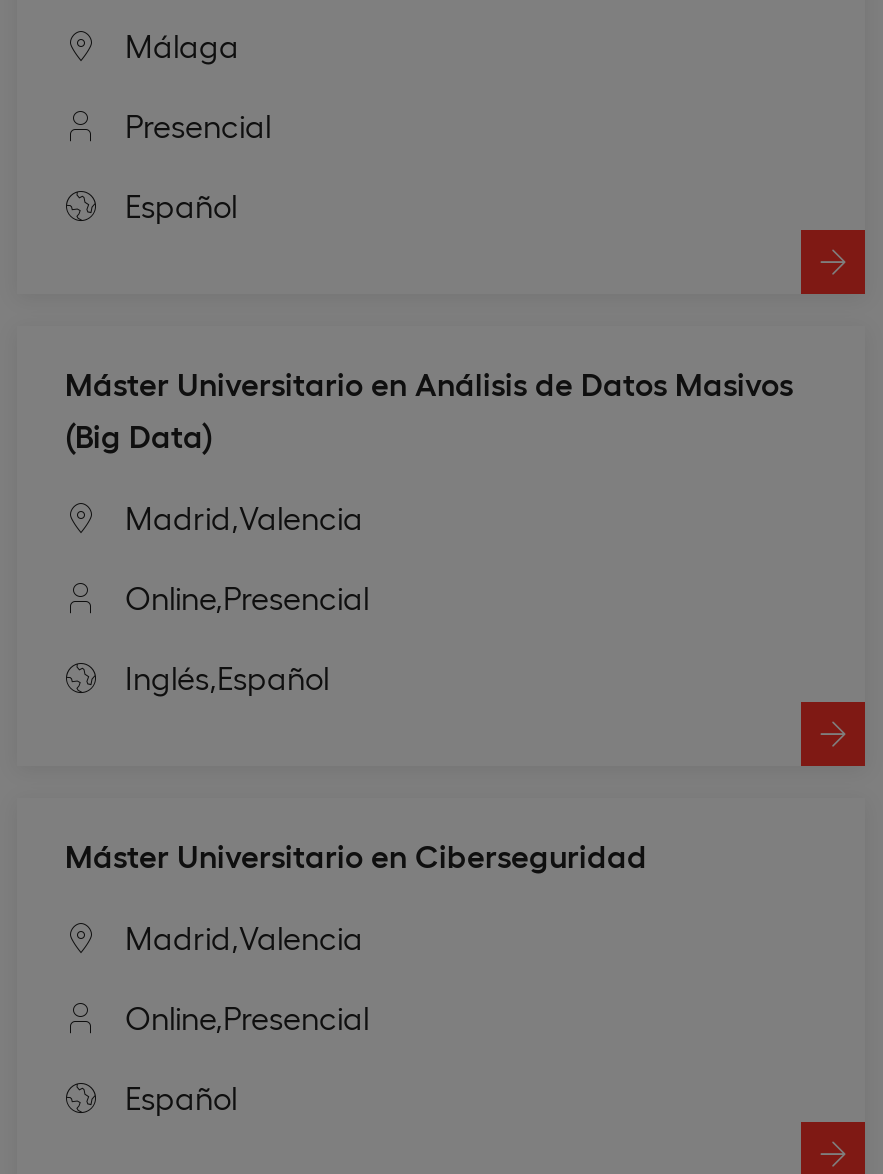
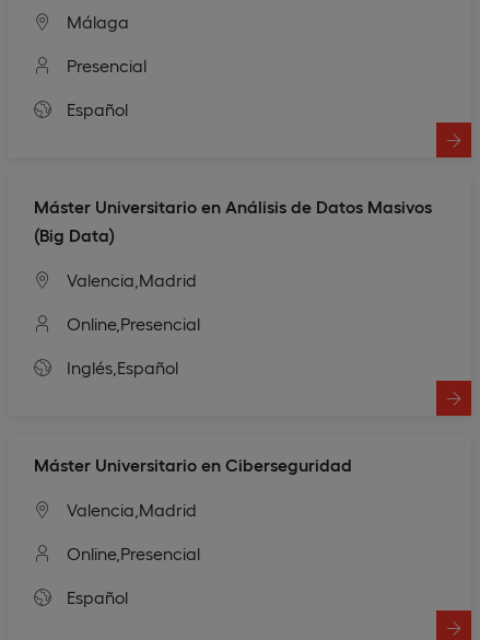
[125,497,363,535] Madrid,Valencia -> [67,269,197,289] Valencia,Madrid
[125,917,363,955] Madrid,Valencia -> [67,498,197,519] Valencia,Madrid

